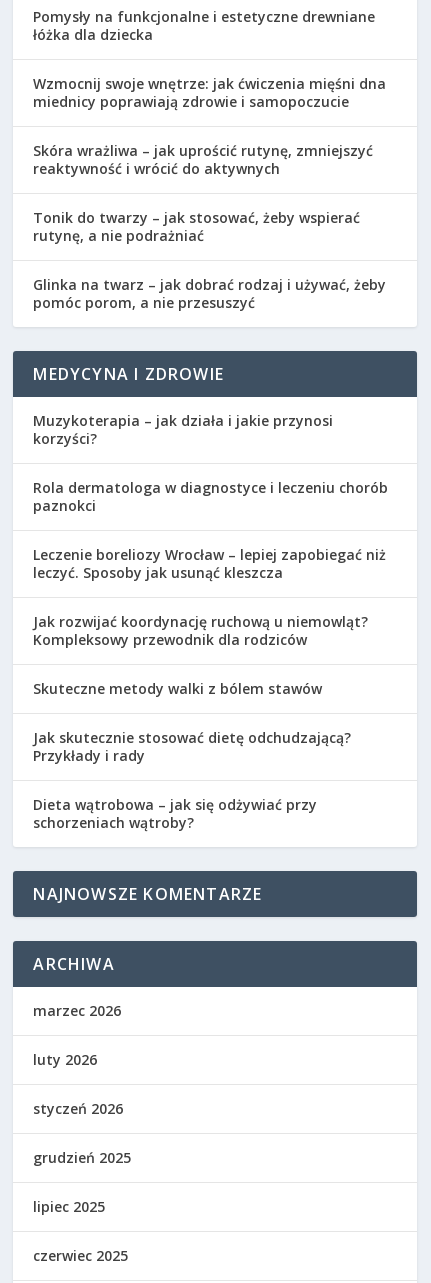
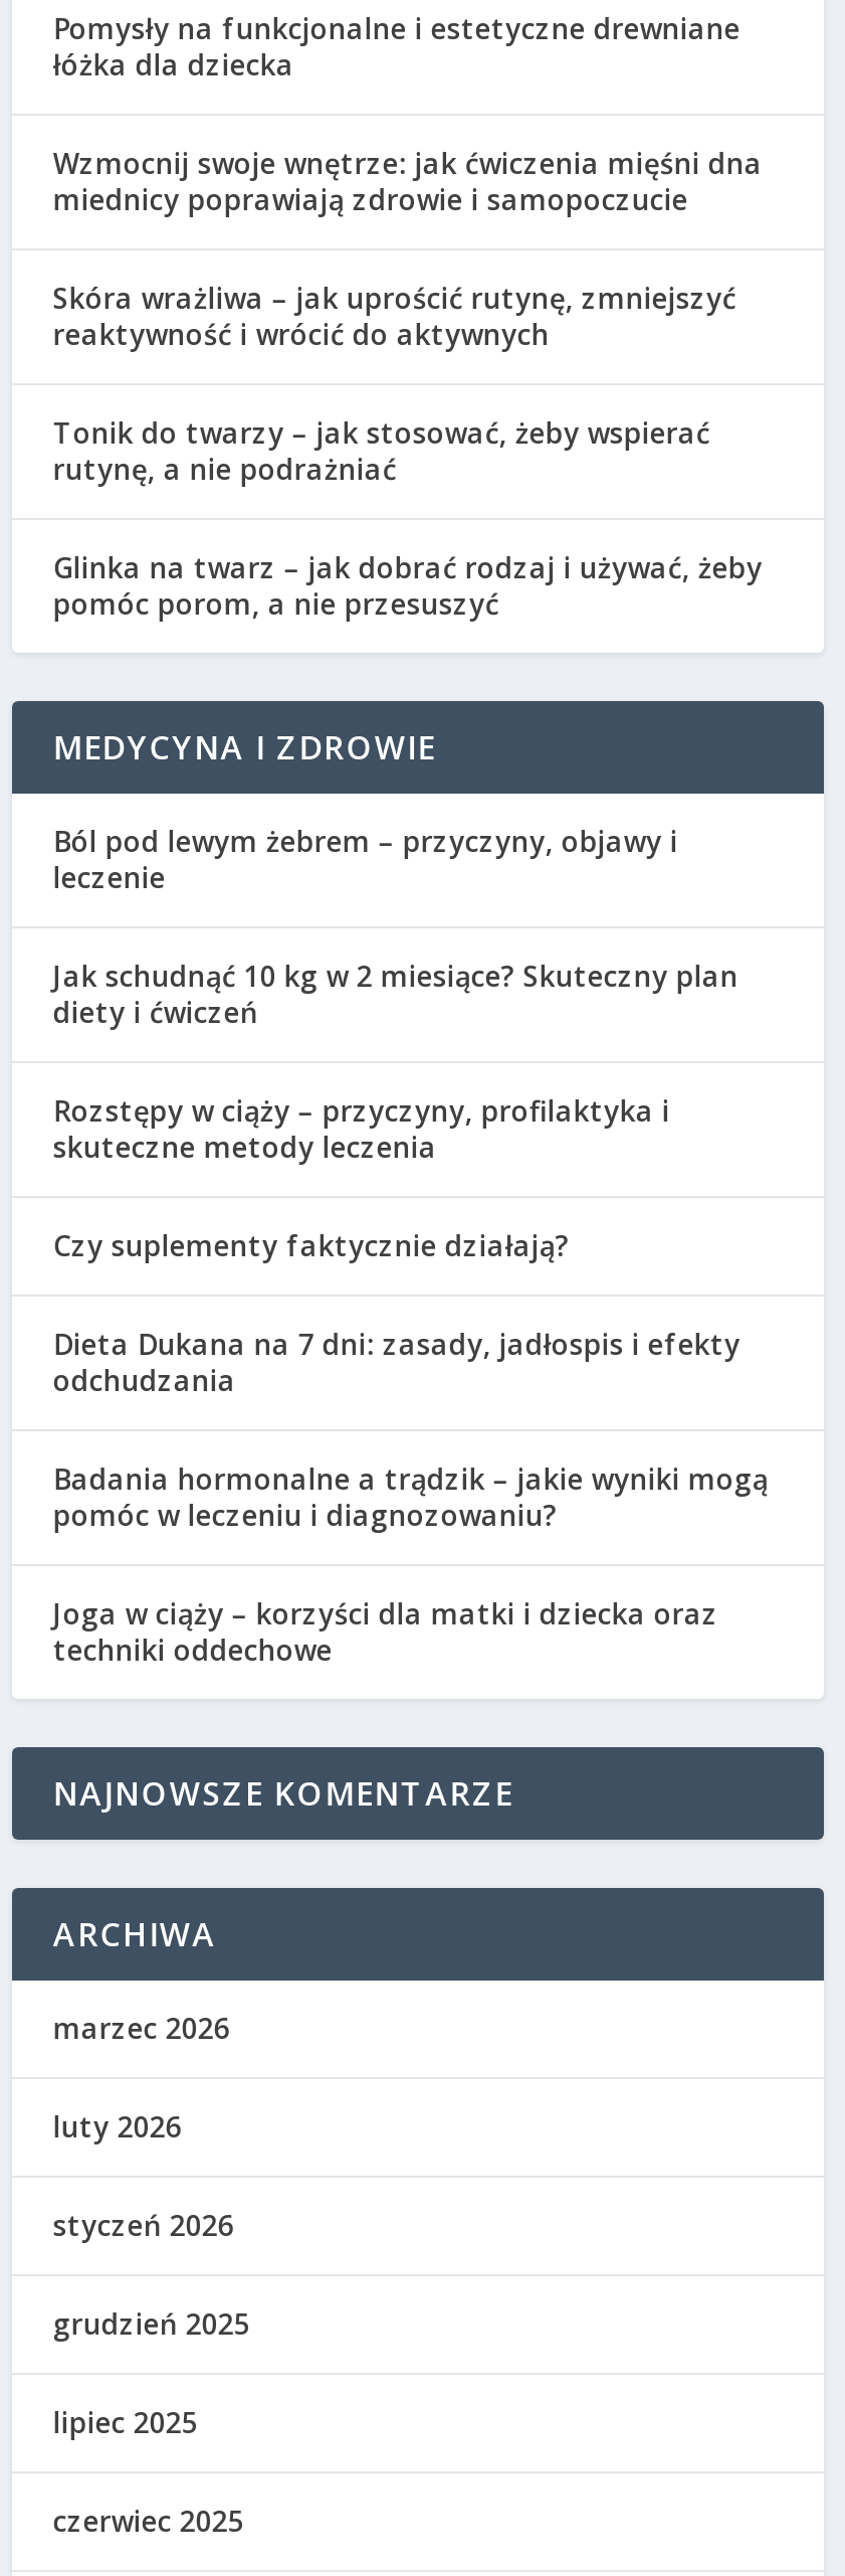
[33,411,333,448] Muzykoterapia – jak działa i jakie przynosi | korzyści? -> [53,822,678,896] Ból pod lewym żebrem – przyczyny, objawy i | leczenie
[33,478,388,515] Rola dermatologa w diagnostyce i leczeniu chorób | paznokci -> [53,957,738,1031] Jak schudnąć 10 kg w 2 miesiące? Skuteczny plan | diety i ćwiczeń
[33,545,386,582] Leczenie boreliozy Wrocław – lepiej zapobiegać niż | leczyć. Sposoby jak usunąć kleszcza -> [53,1091,670,1166] Rozstępy w ciąży – przyczyny, profilaktyka i | skuteczne metody leczenia
[33,612,368,649] Jak rozwijać koordynację ruchową u niemowląt? | Kompleksowy przewodnik dla rodziców -> [53,1226,569,1264] Czy suplementy faktycznie działają?
[33,679,322,698] Skuteczne metody walki z bólem stawów -> [53,1325,740,1399] Dieta Dukana na 7 dni: zasady, jadłospis i efekty | odchudzania
[33,728,351,765] Jak skutecznie stosować dietę odchudzającą? | Przykłady i rady -> [53,1459,768,1534] Badania hormonalne a trądzik – jakie wyniki mogą | pomóc w leczeniu i diagnozowaniu?
[33,795,317,832] Dieta wątrobowa – jak się odżywiać przy | schorzeniach wątroby? -> [53,1594,718,1669] Joga w ciąży – korzyści dla matki i dziecka oraz | techniki oddechowe

